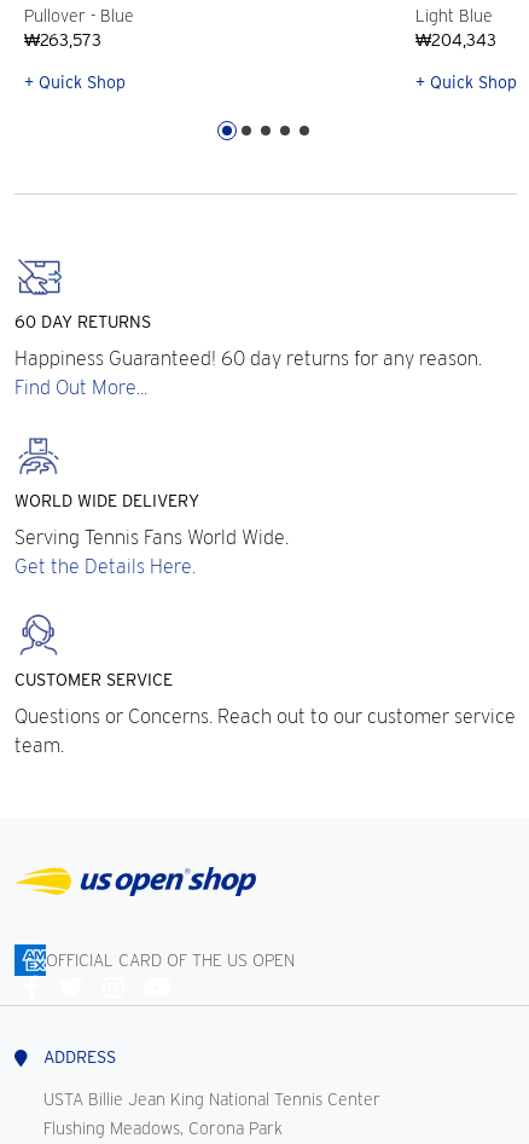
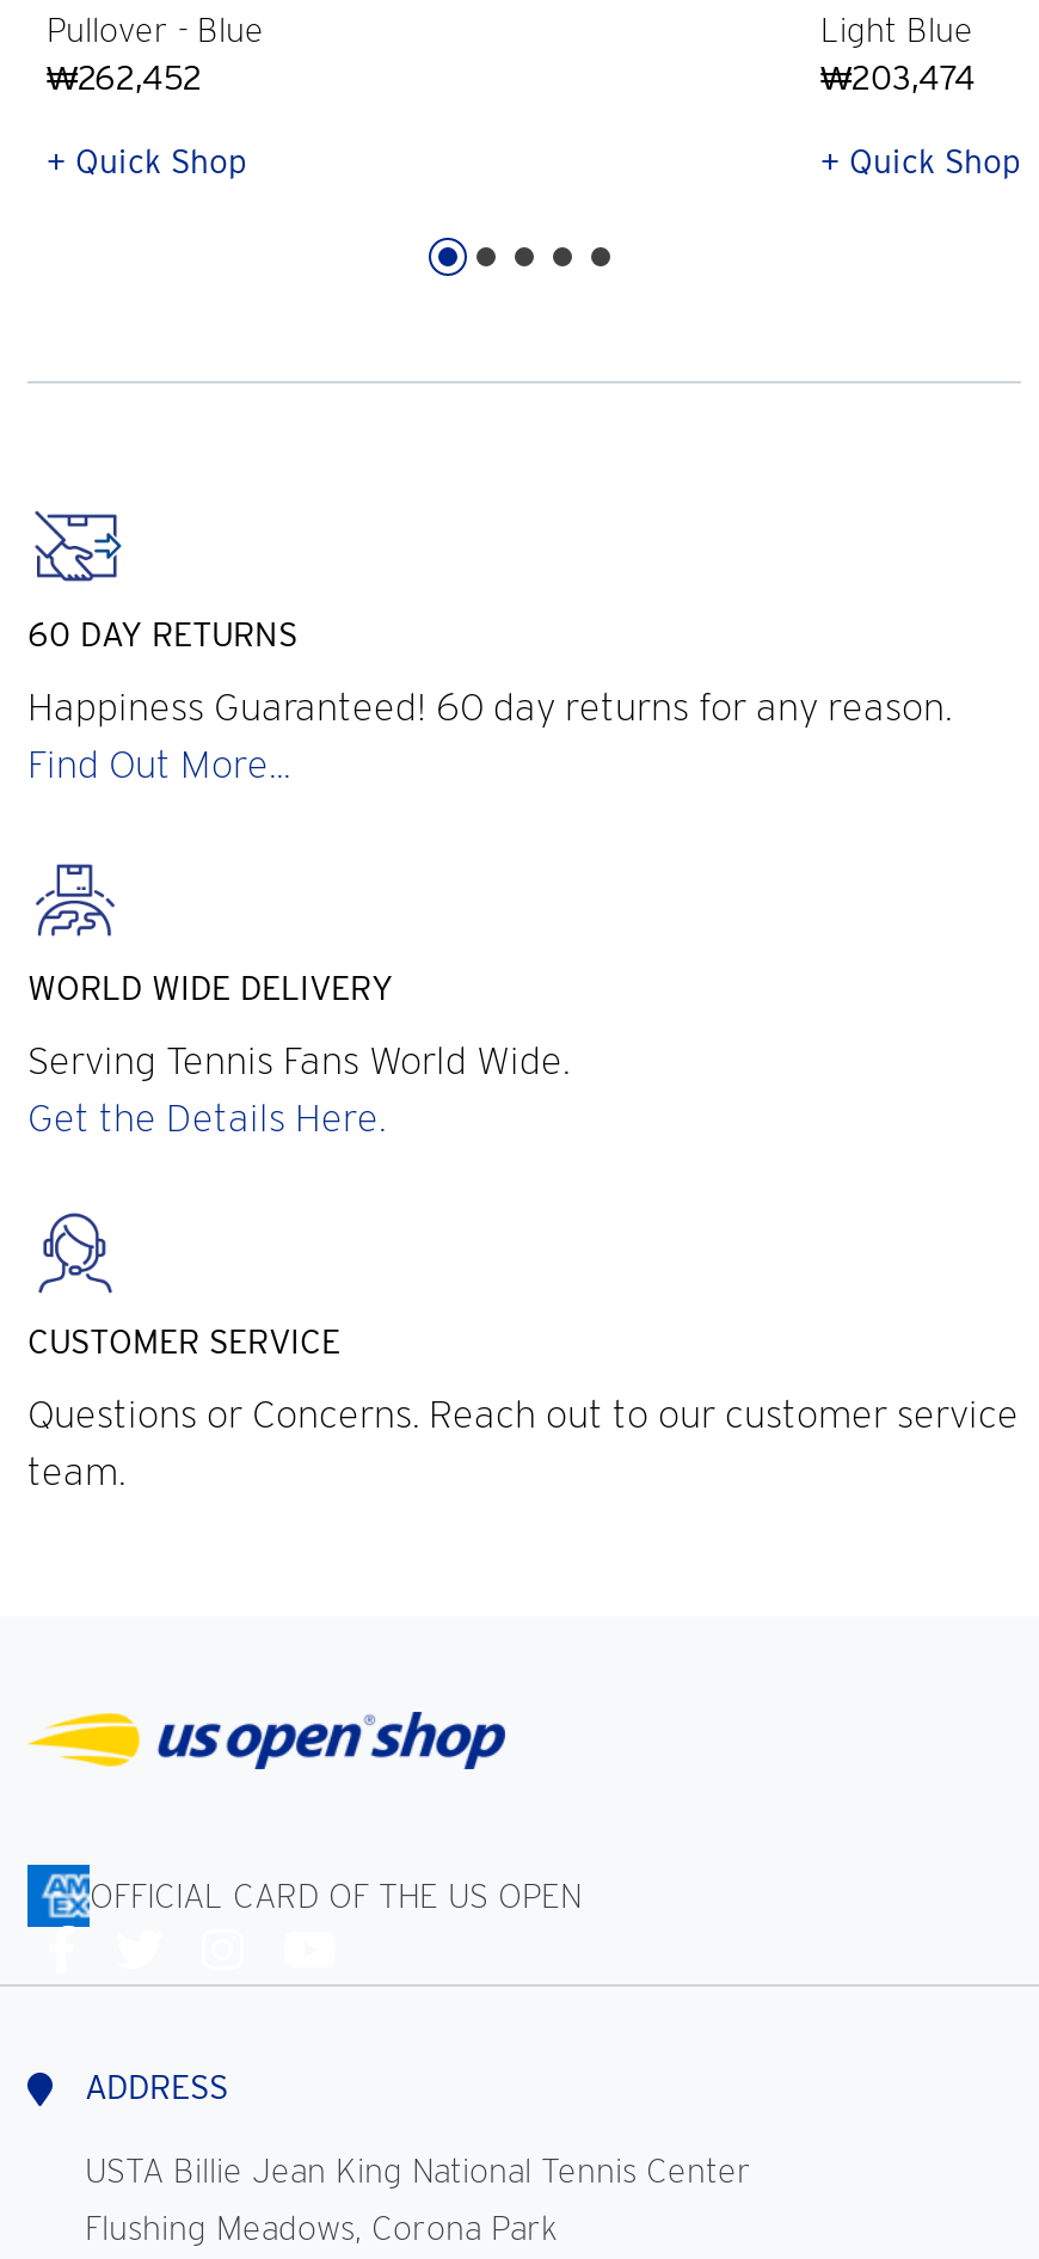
[24,30,101,50] ₩263,573 -> [47,59,202,97] ₩262,452
[415,30,496,50] ₩204,343 -> [820,59,976,97] ₩203,474

